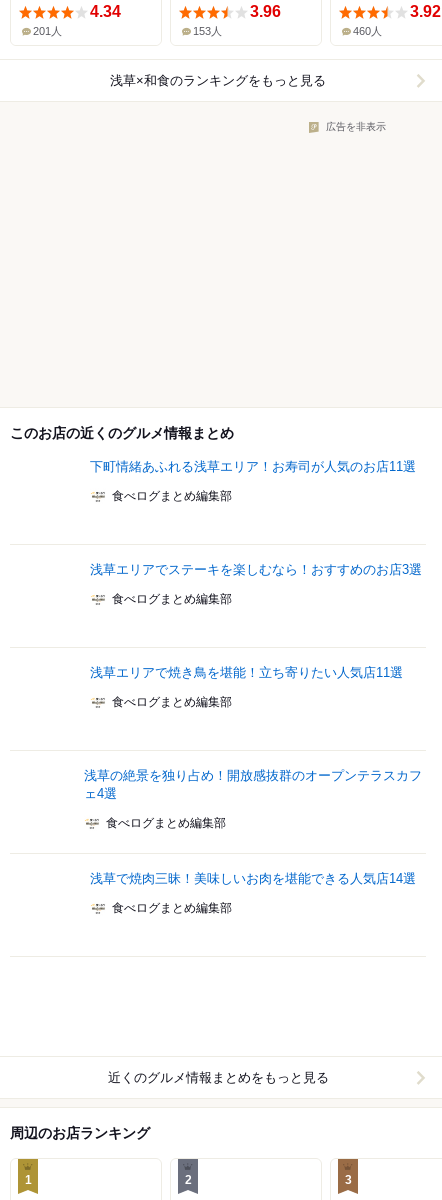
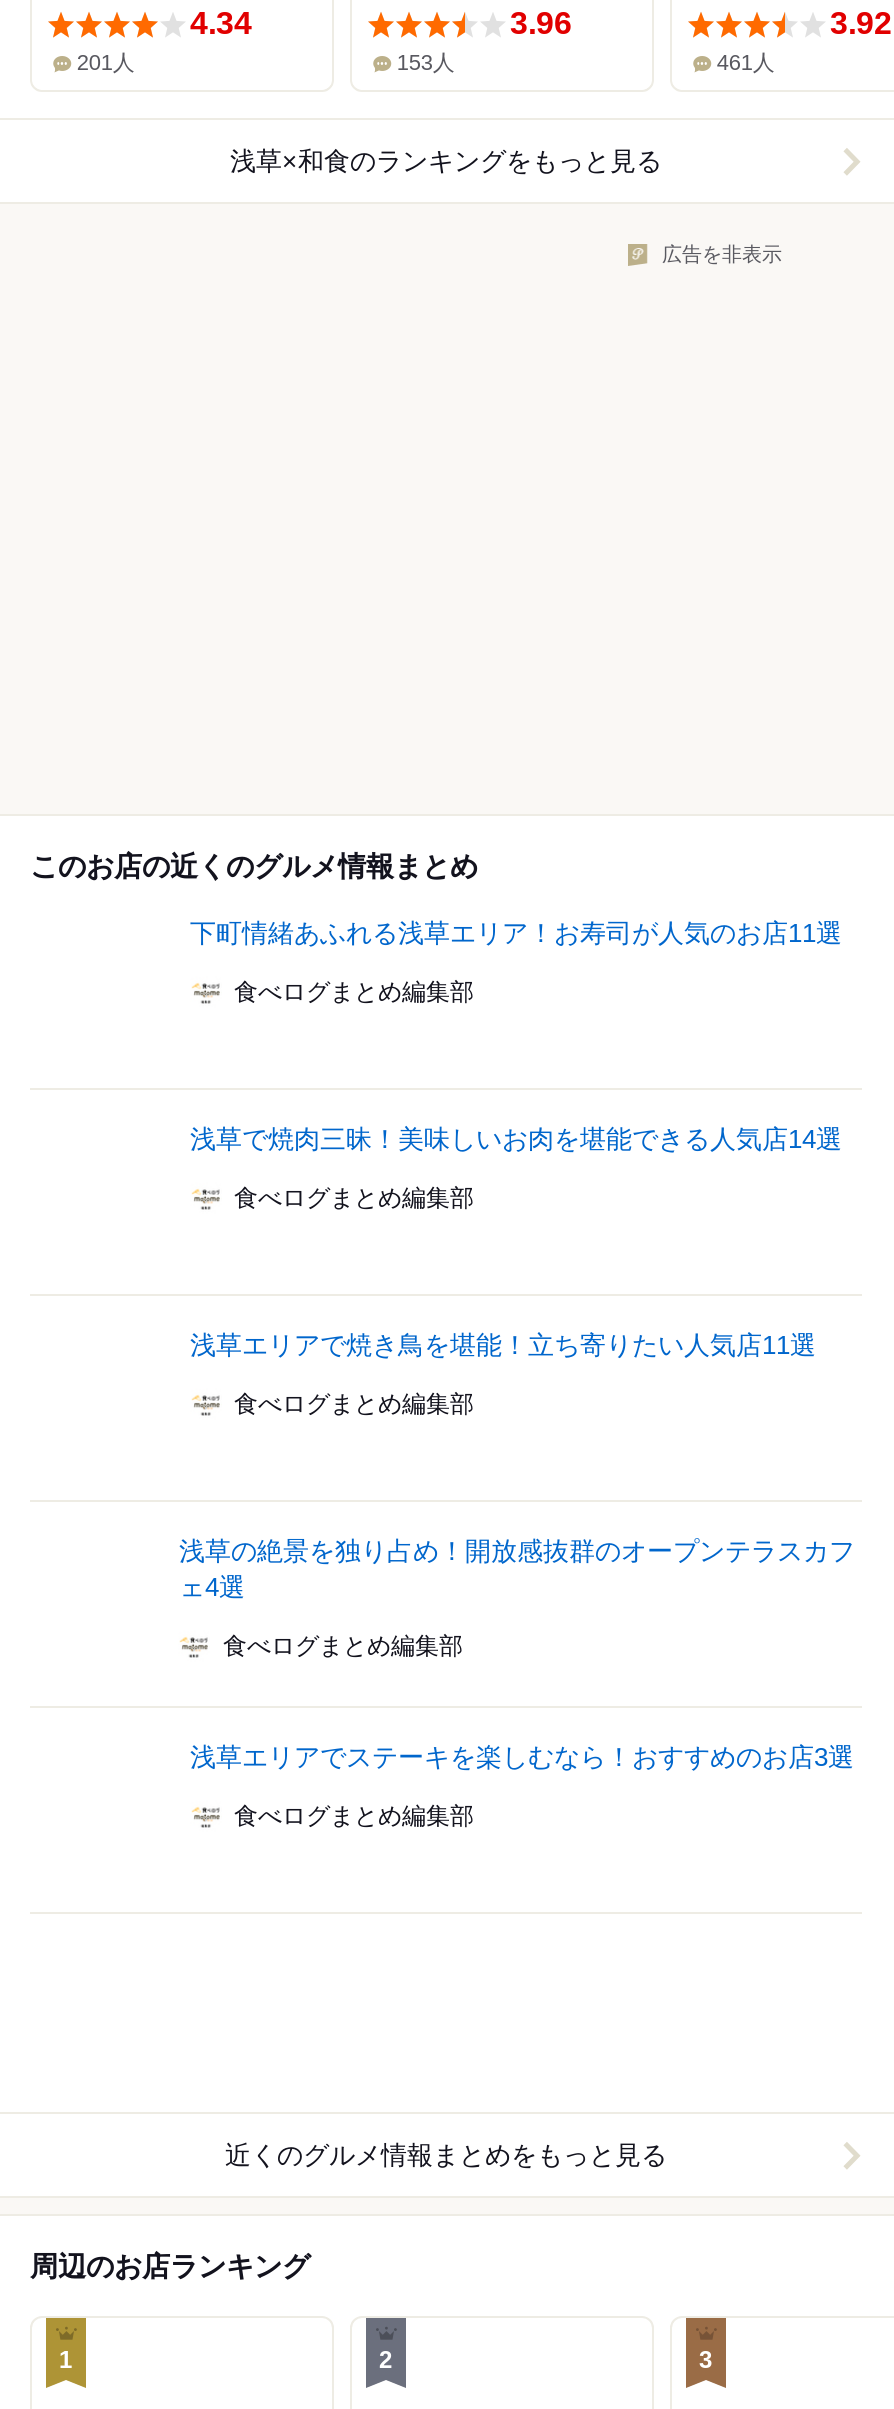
[353,25,382,37] 460人 -> [717,51,775,75] 461人
moved [90,562,422,577] -> [190,1743,854,1773]: 浅草エリアでステーキを楽しむなら！おすすめのお店3選
moved [90,871,416,886] -> [190,1125,842,1155]: 浅草で焼肉三昧！美味しいお肉を堪能できる人気店14選

